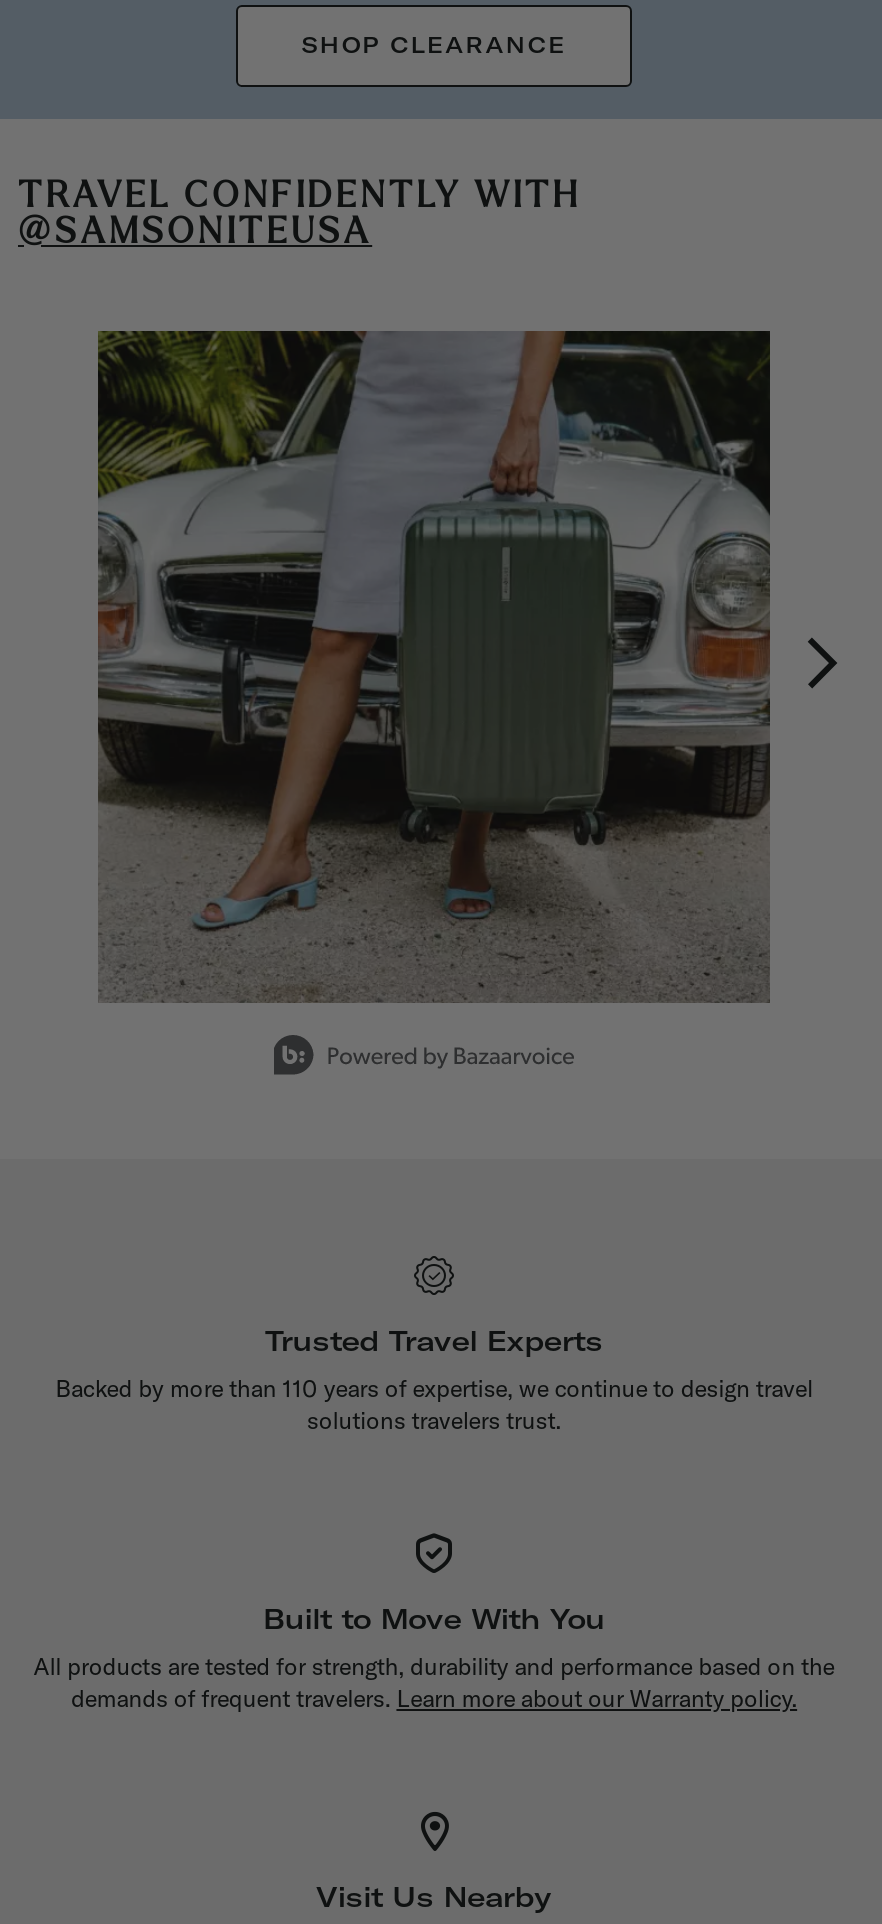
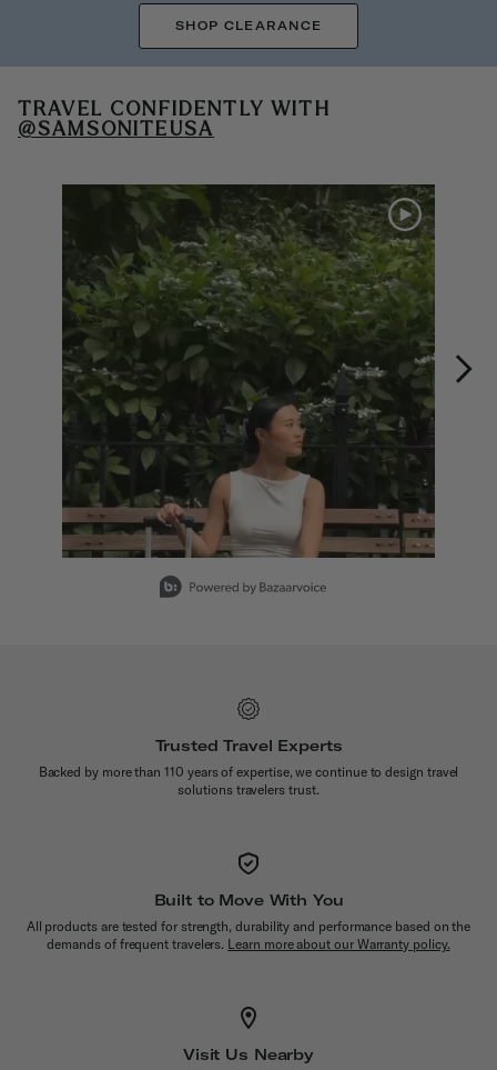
[96,361,772,1001] [image] -> [61,201,436,558] [image]

